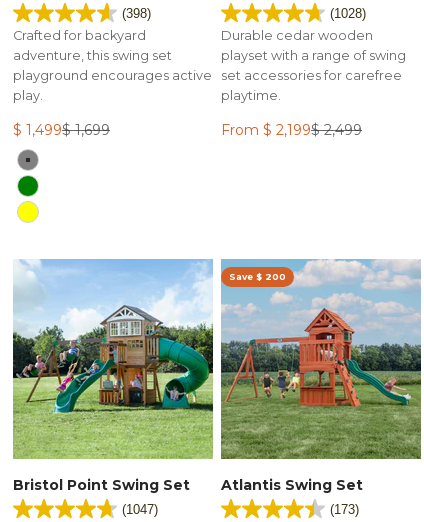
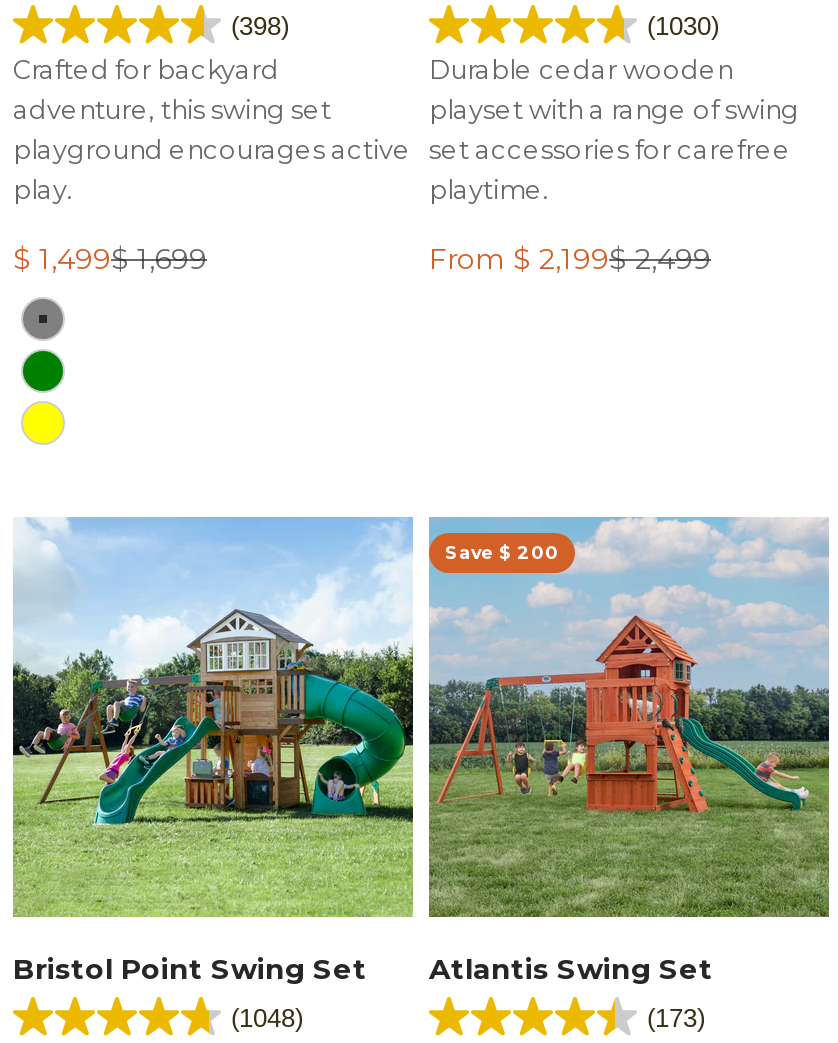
[330,6,366,21] (1028) -> [647,11,719,41] (1030)
[122,502,158,517] (1047) -> [231,1003,303,1033] (1048)

